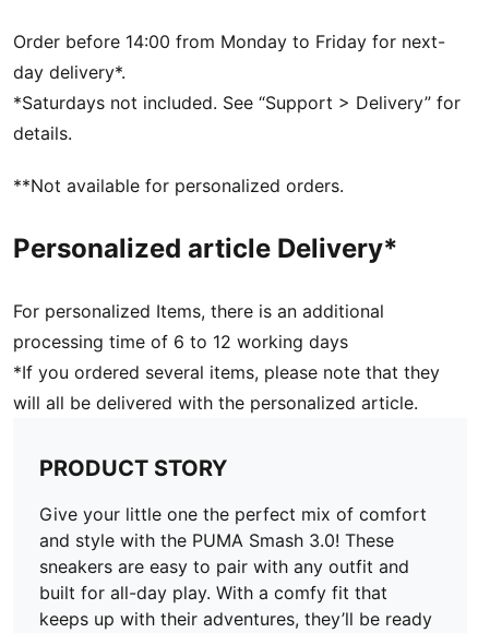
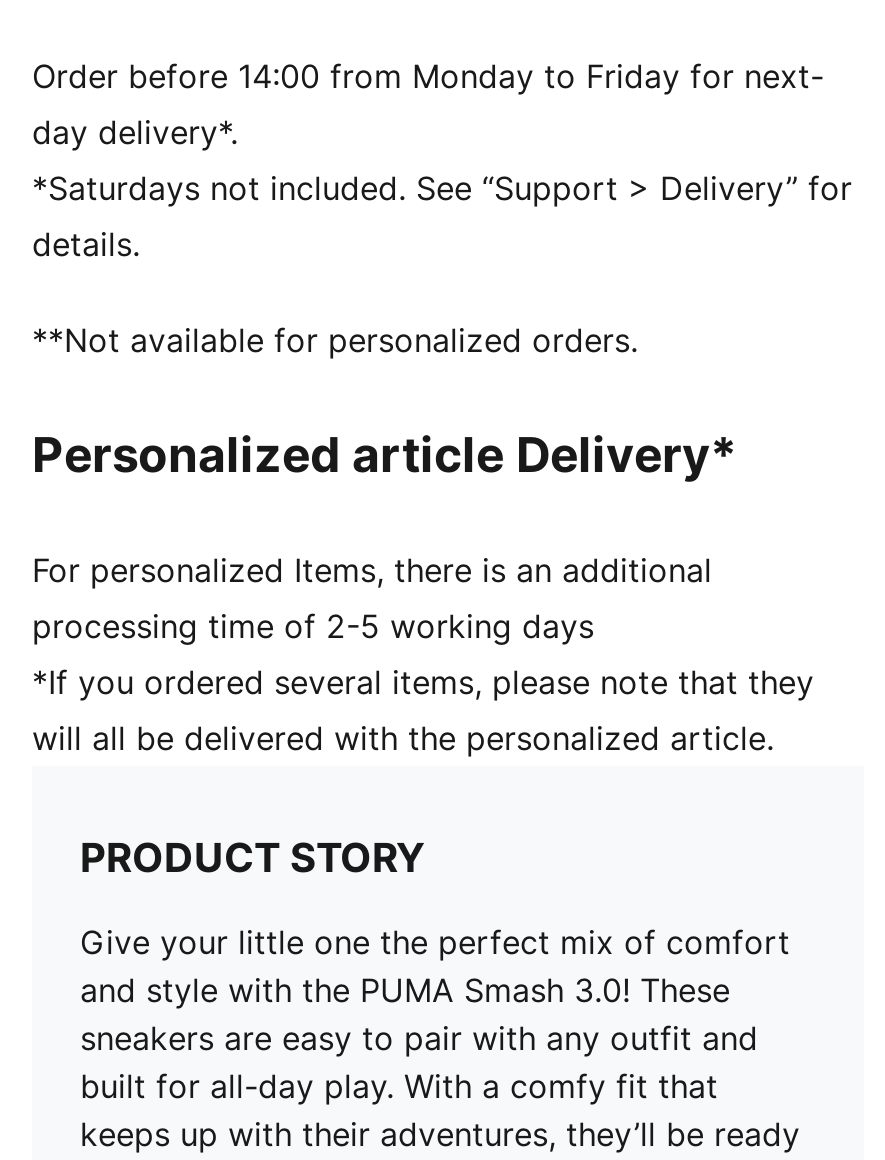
[13,331,348,353] processing time of 6 to 12 working days -> [32,606,594,646] processing time of 2-5 working days

